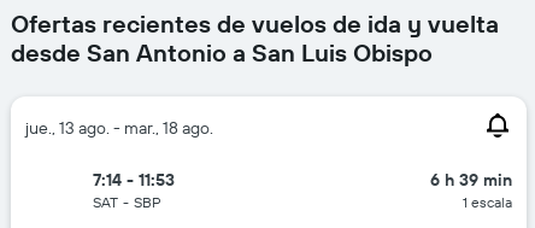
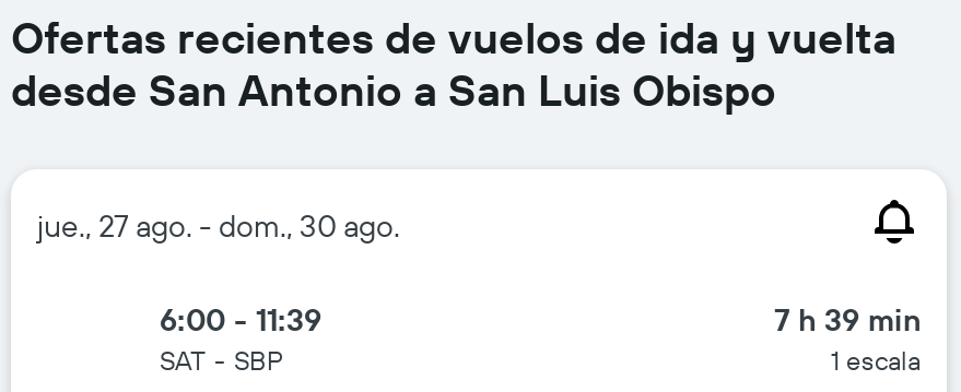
[25,117,213,139] jue., 13 ago. - mar., 18 ago. -> [37,206,400,246] jue., 27 ago. - dom., 30 ago.
[93,169,175,191] 7:14 - 11:53 -> [160,300,321,340] 6:00 - 11:39
[430,169,512,191] 6 h 39 min -> [774,300,921,340] 7 h 39 min

